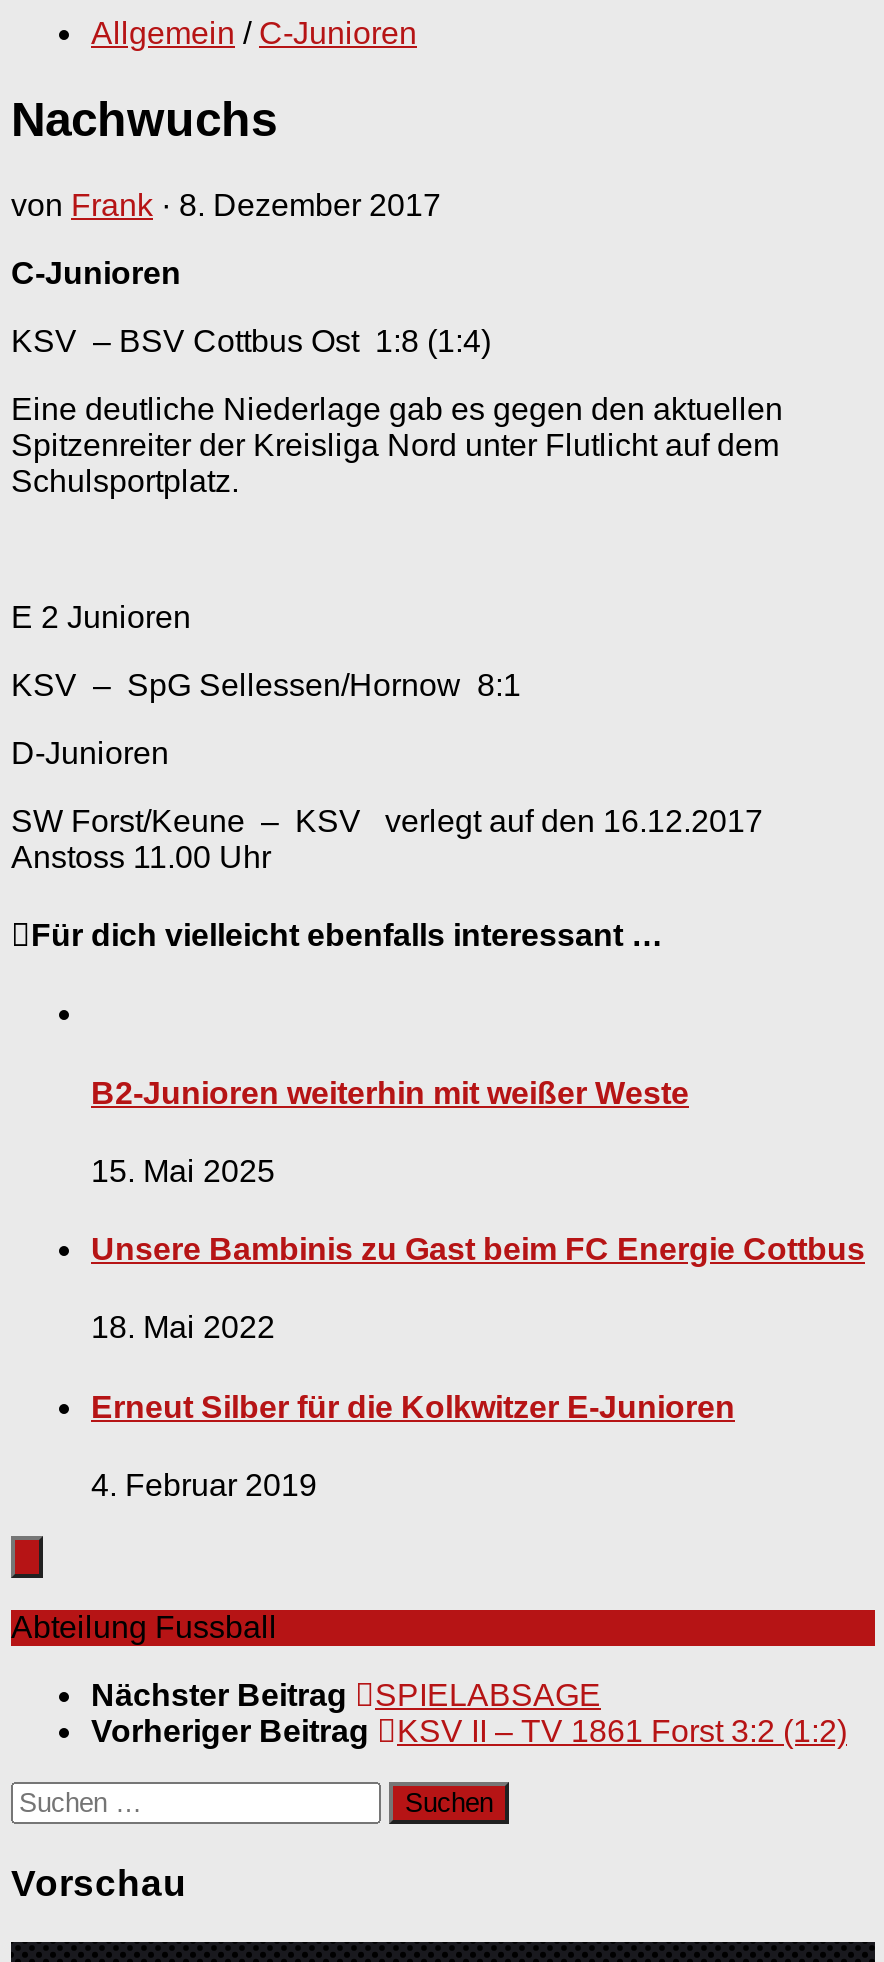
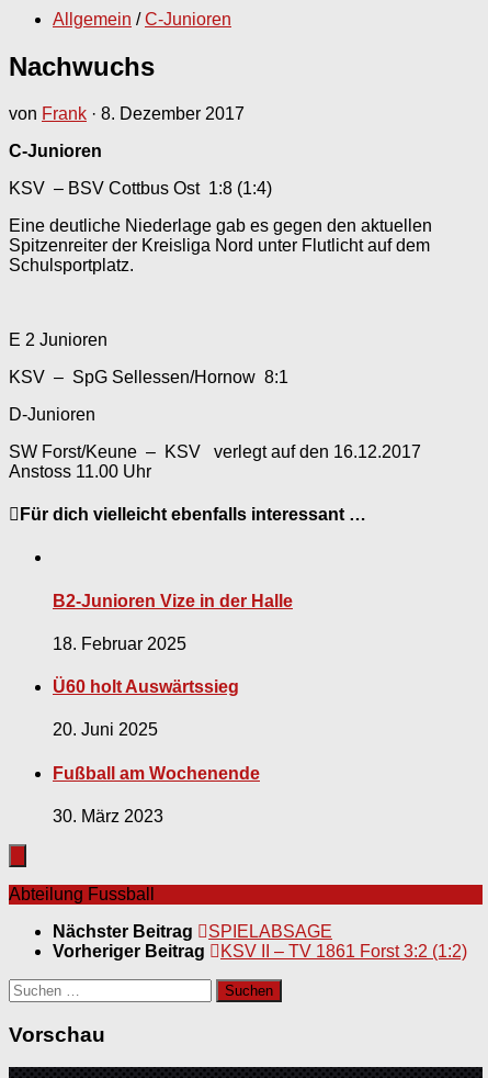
[91,1075,689,1109] B2-Junioren weiterhin mit weißer Weste -> [53,591,293,610] B2-Junioren Vize in der Halle
[91,1154,275,1188] 15. Mai 2025 -> [53,634,186,653] 18. Februar 2025
[91,1232,865,1266] Unsere Bambinis zu Gast beim FC Energie Cottbus -> [53,677,239,696] Ü60 holt Auswärtssieg
[91,1311,275,1345] 18. Mai 2022 -> [53,721,158,739] 20. Juni 2025
[91,1389,735,1423] Erneut Silber für die Kolkwitzer E-Junioren -> [53,764,260,782] Fußball am Wochenende
[91,1468,317,1502] 4. Februar 2019 -> [53,807,163,825] 30. März 2023

